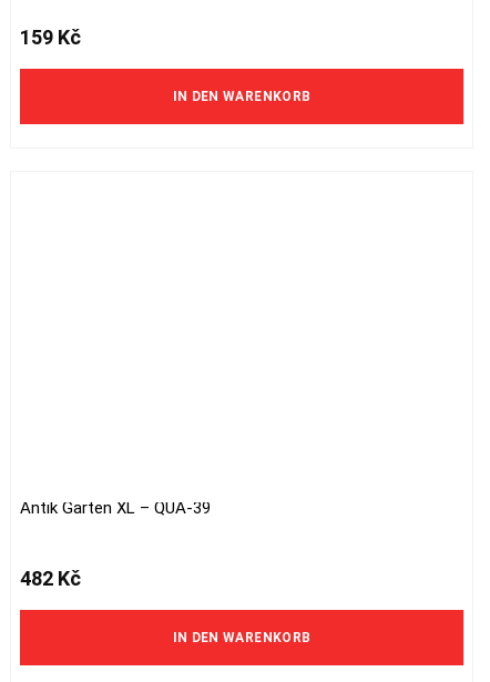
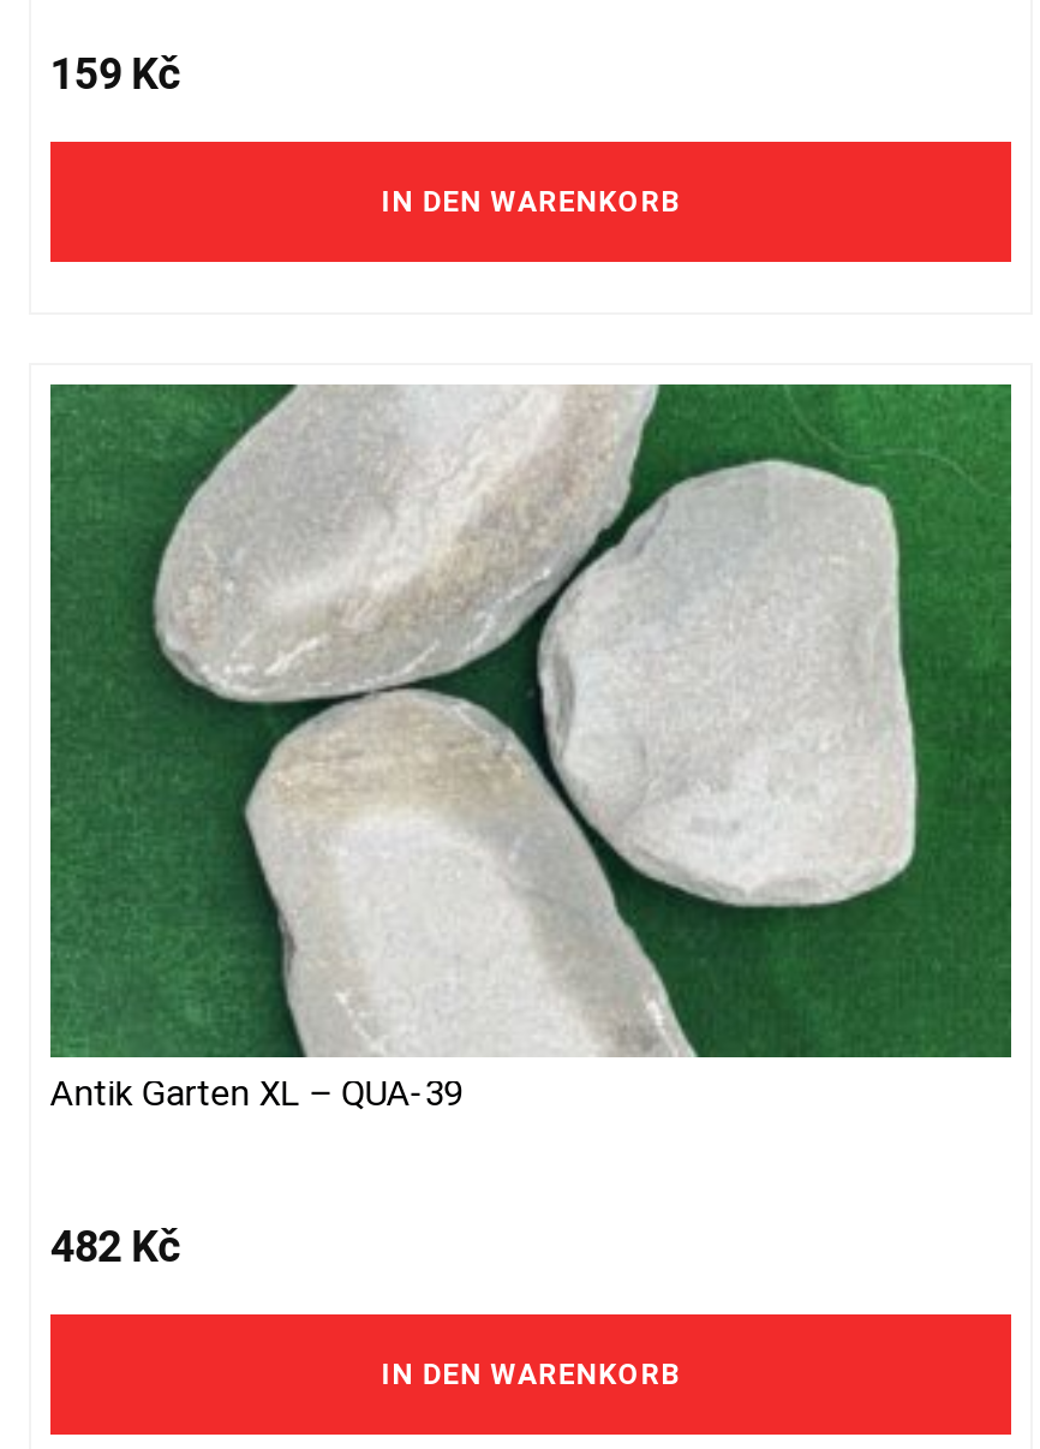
none -> [48,382,1014,1060] [image]

